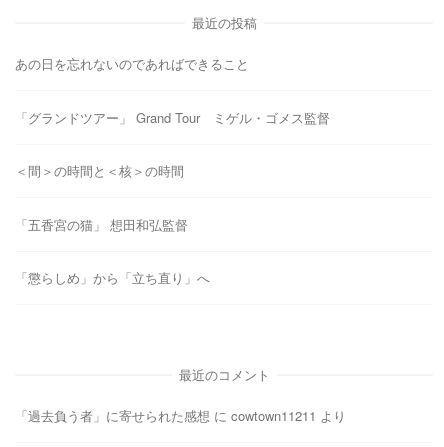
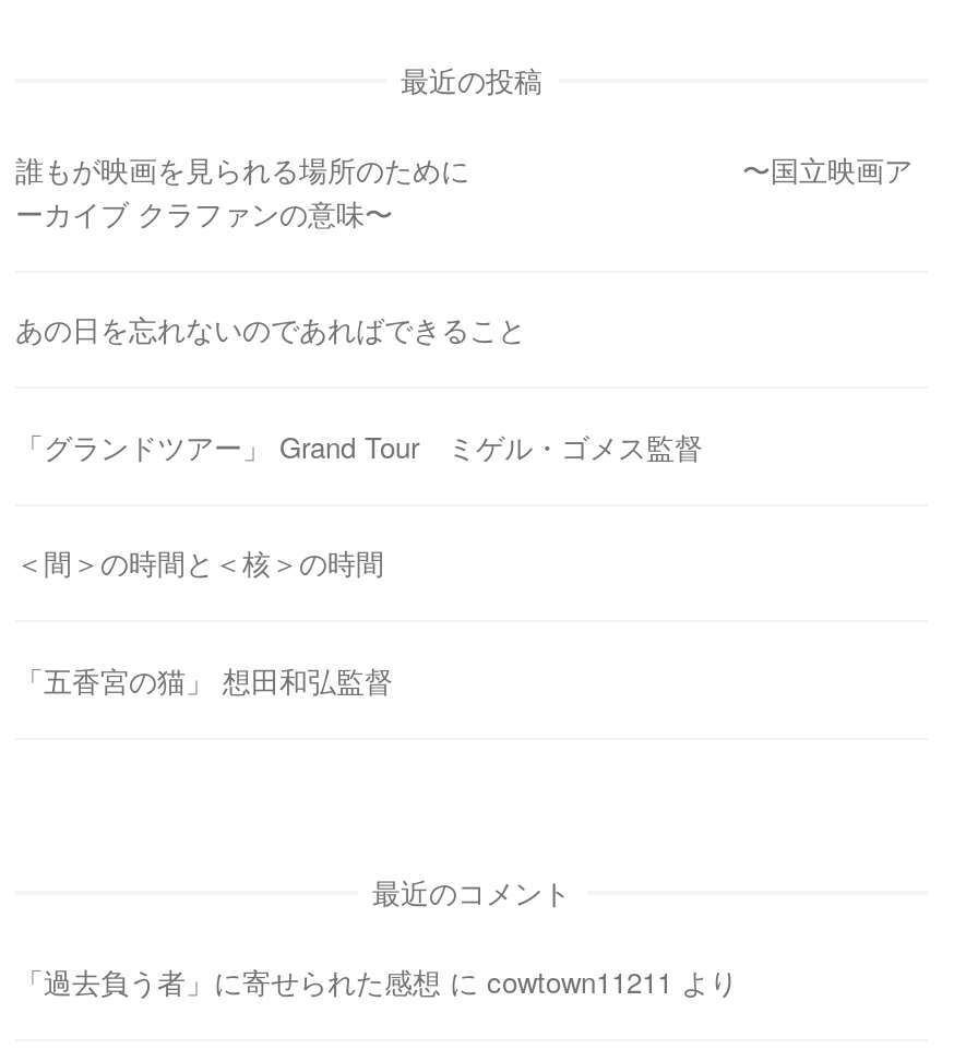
none -> [15,148,913,233] 誰もが映画を見られる場所のために 〜国立映画ア | ーカイブ クラファンの意味〜
moved [15,54,330,234] -> [15,308,703,700]: あの日を忘れないのであればできること | 「グランドツアー」 Grand Tour ミゲル・ゴメス監督 | ＜間＞の時間と＜核＞の時間 | 「五香宮の猫」 想田和弘監督
[15,268,210,287] 「懲らしめ」から「立ち直り」へ -> none

